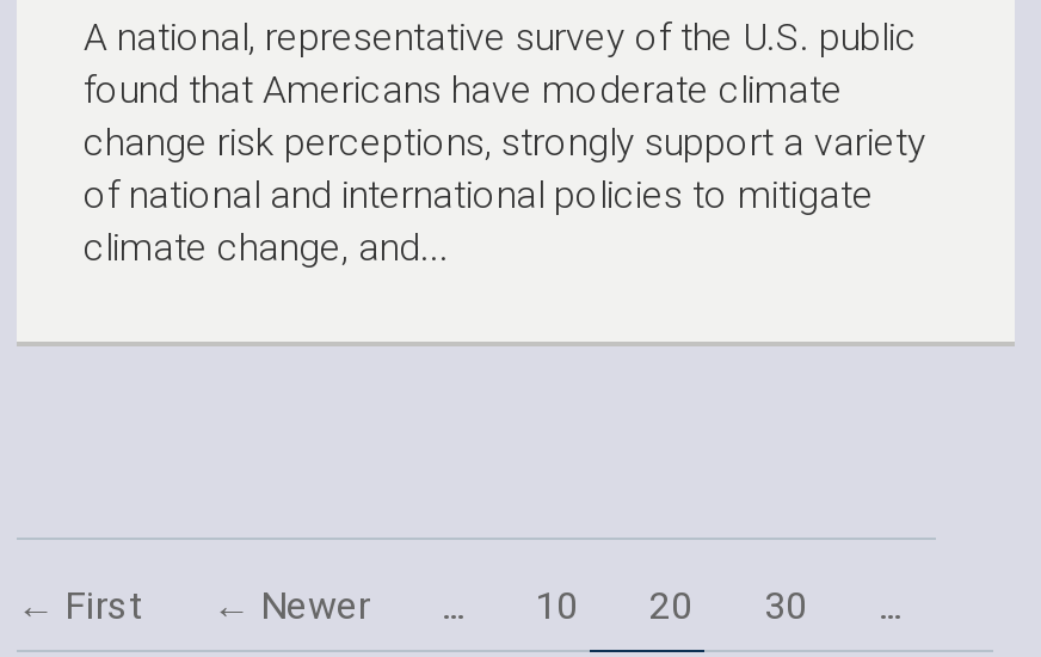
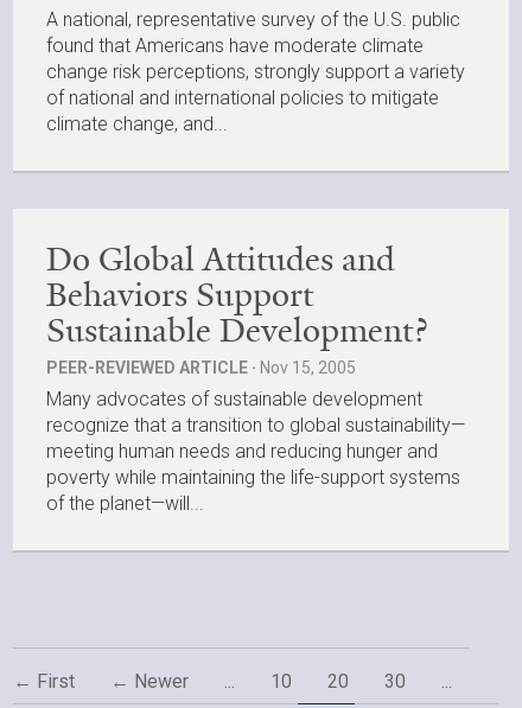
none -> [46,238,465,515] Do Global Attitudes and | Behaviors Support | Sustainable Development? | PEER-REVIEWED ARTICLE · Nov 15, 2005 | Many advocates of sustainable development | recognize that a transition to global sustainability— | meeting human needs and reducing hunger and | poverty while maintaining the life-support systems | of the planet—will...

